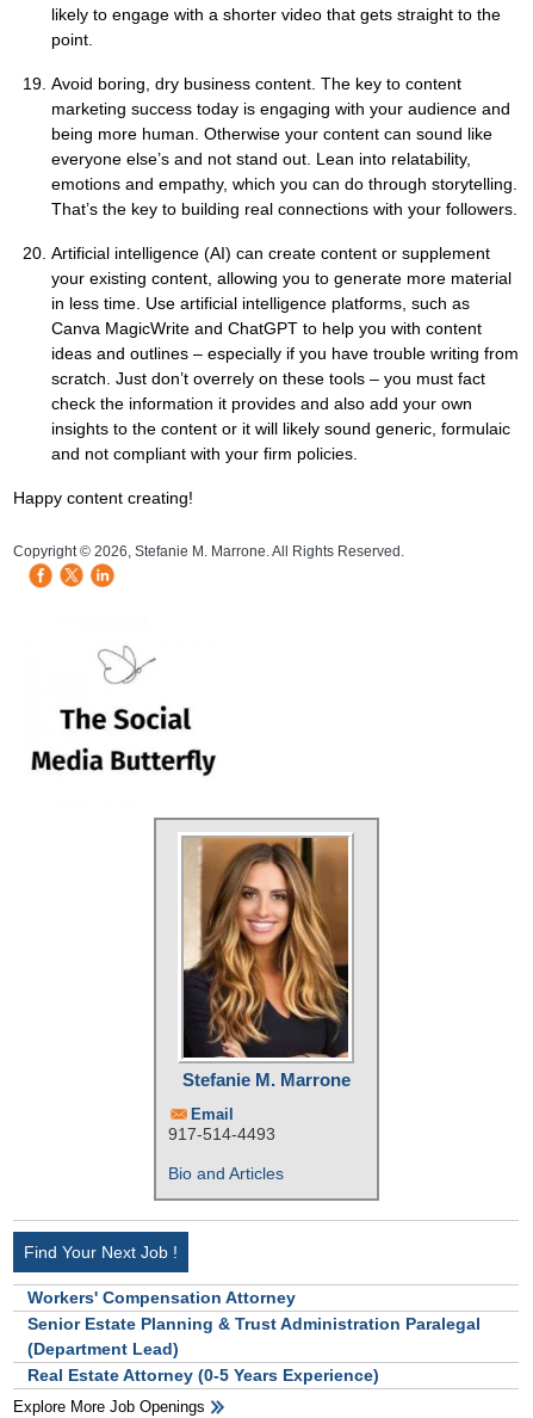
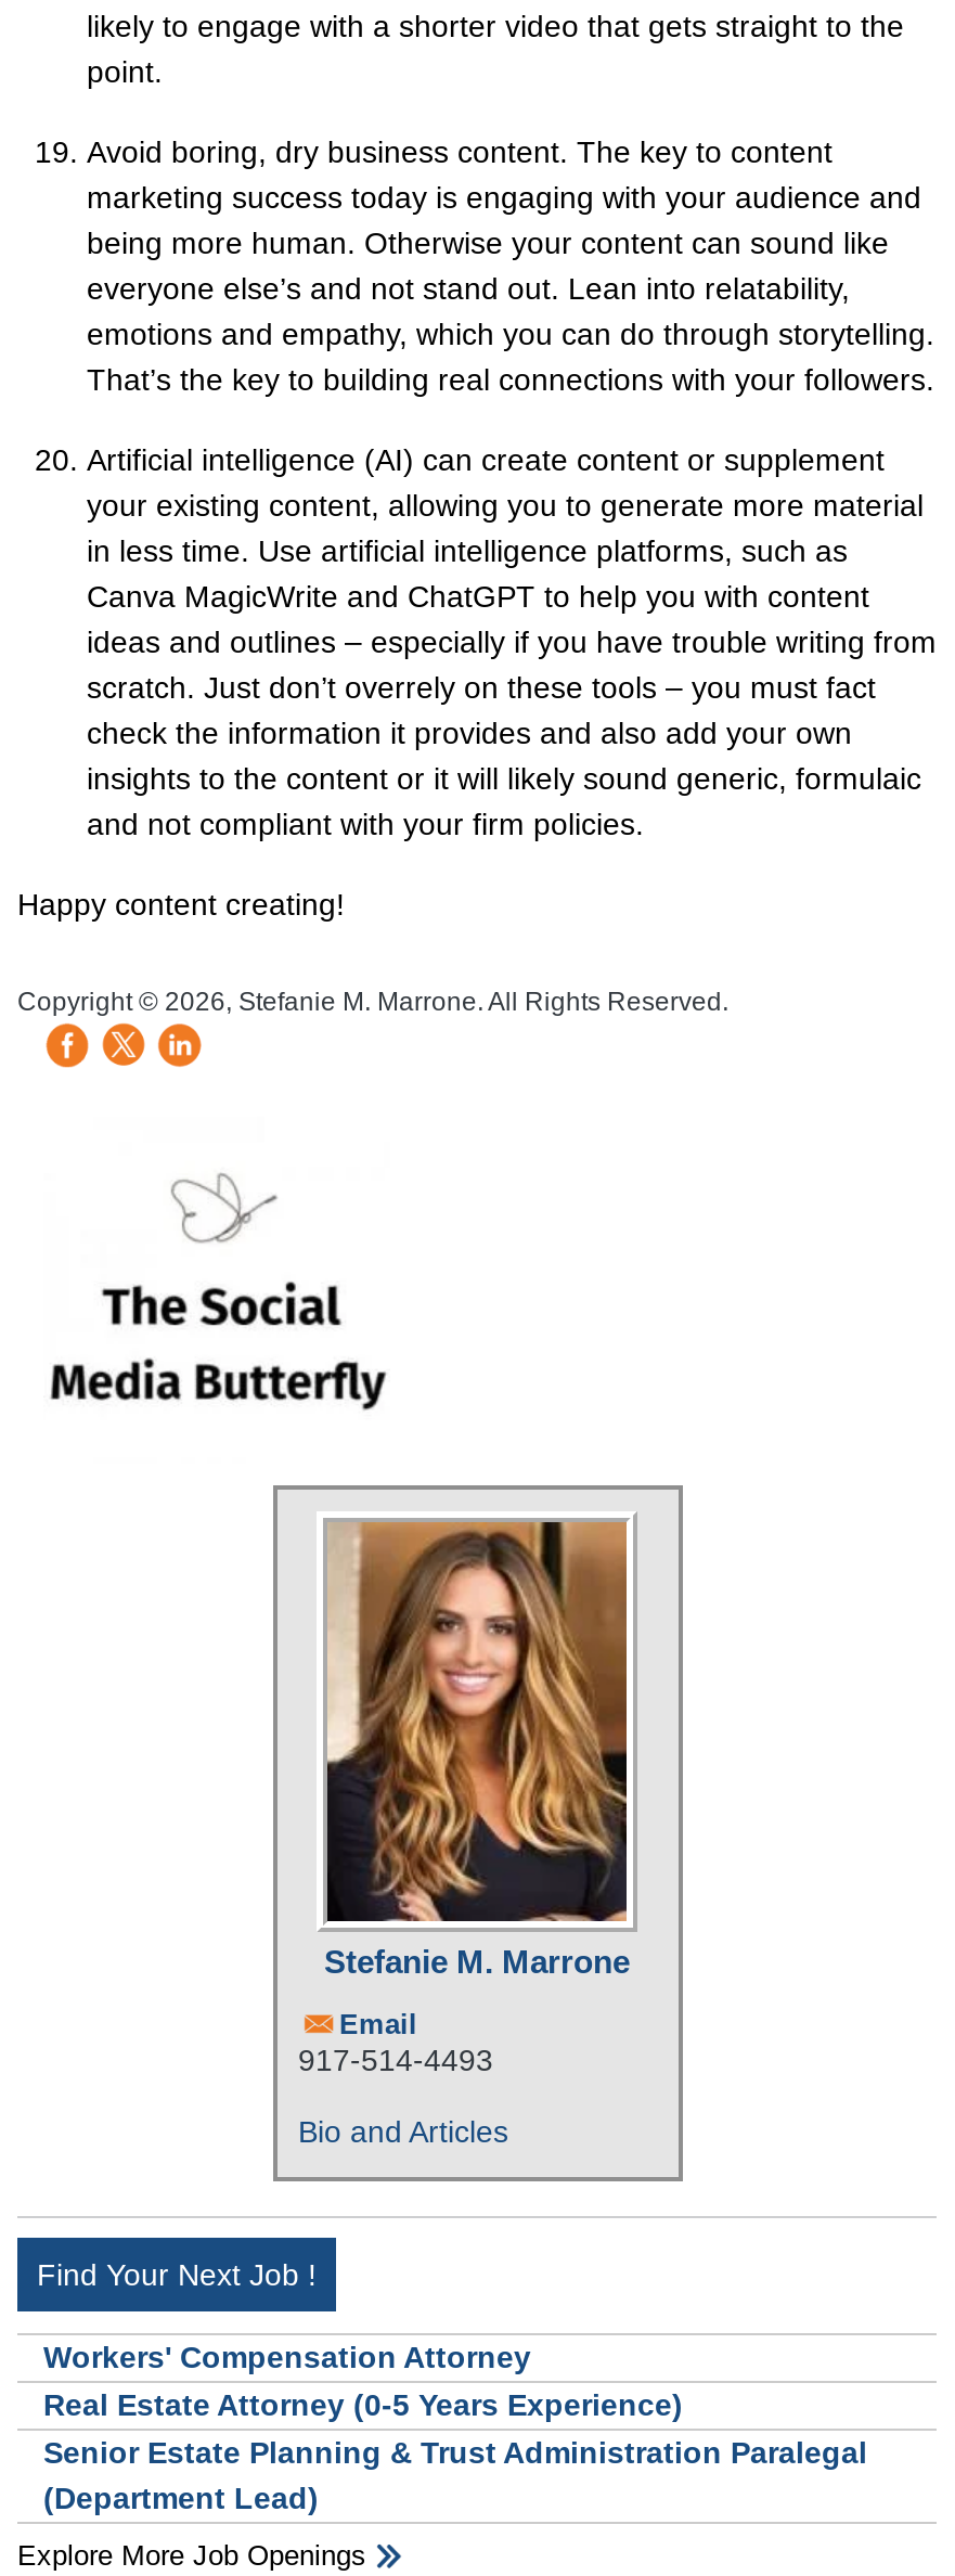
moved [27,1314,481,1358] -> [43,2434,867,2515]: Senior Estate Planning & Trust Administration Paralegal | (Department Lead)
moved [27,1365,379,1384] -> [43,2387,683,2421]: Real Estate Attorney (0-5 Years Experience)

